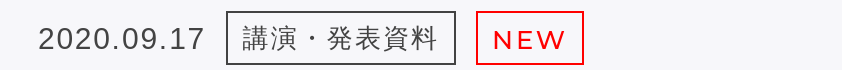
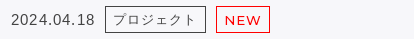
[38,21,439,55] 2020.09.17 | 講演・発表資料 -> [11,11,197,28] 2024.04.18 | プロジェクト

